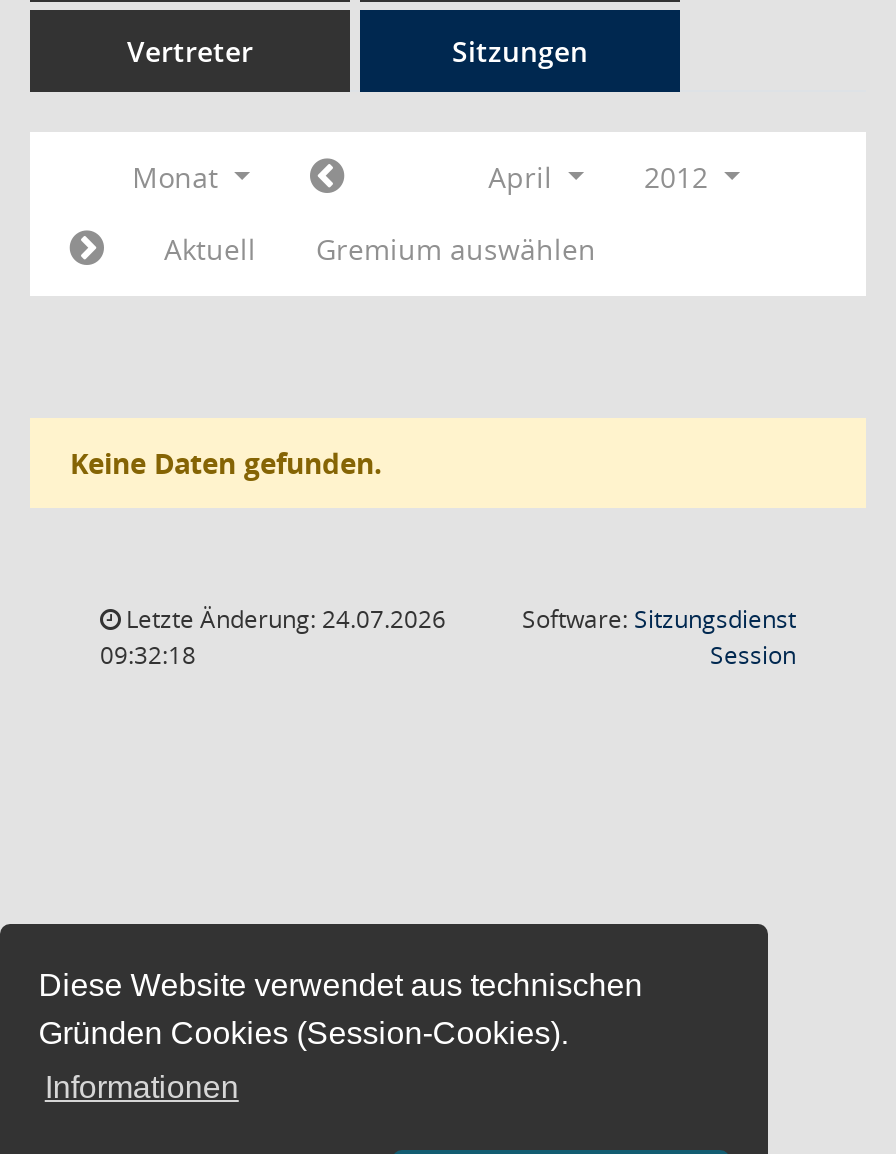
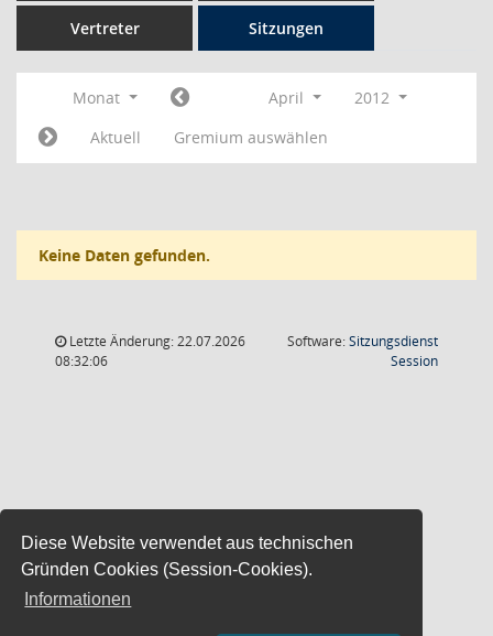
[120,602,446,636] Letzte Änderung: 24.07.2026 -> [66,332,245,351] Letzte Änderung: 22.07.2026
[100,638,196,672] 09:32:18 -> [55,352,108,370] 08:32:06

